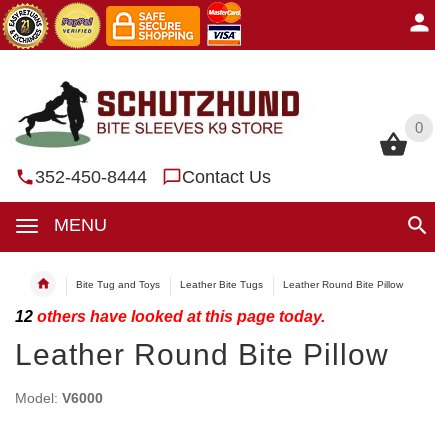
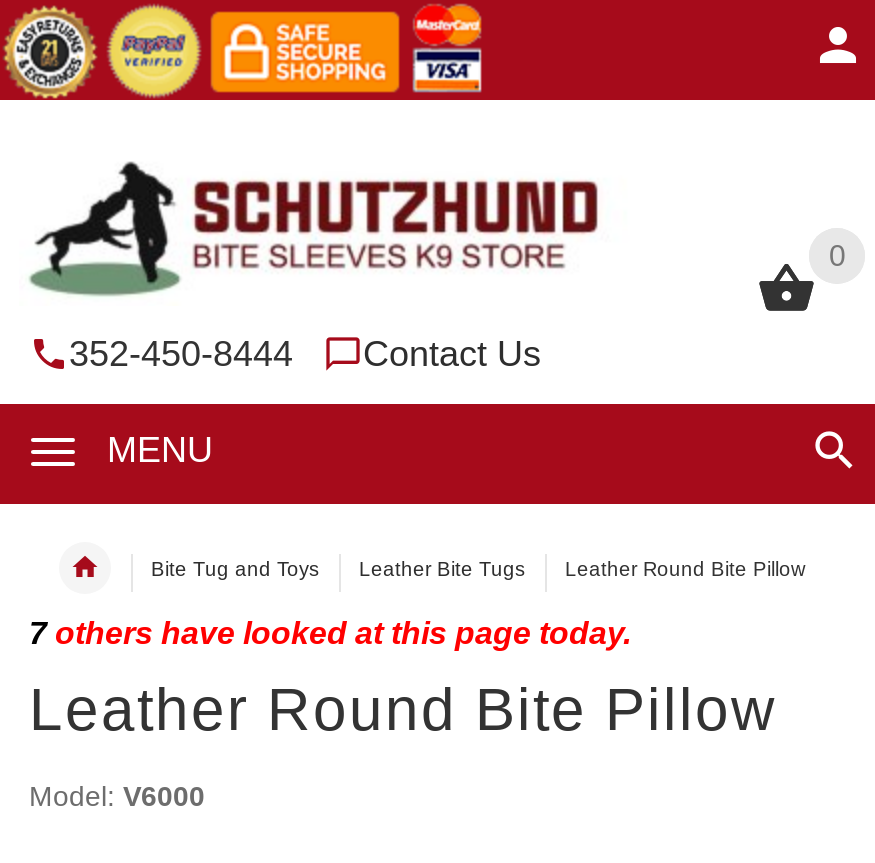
[15,308,325,325] 12 others have looked at this page today. -> [29,616,631,650] 7 others have looked at this page today.

